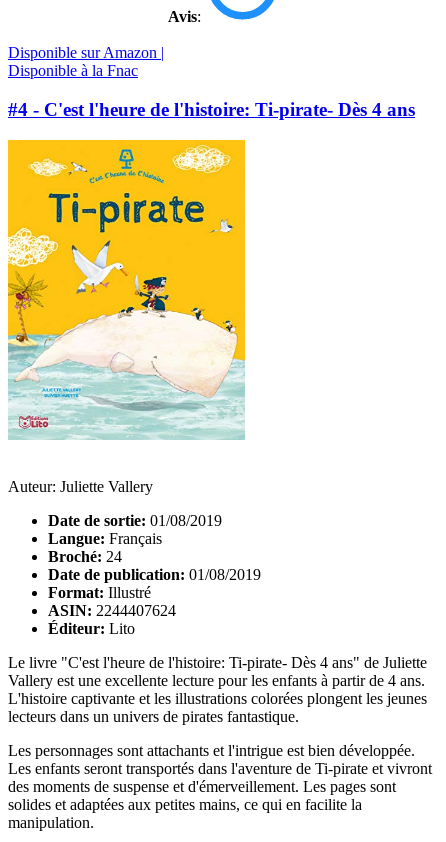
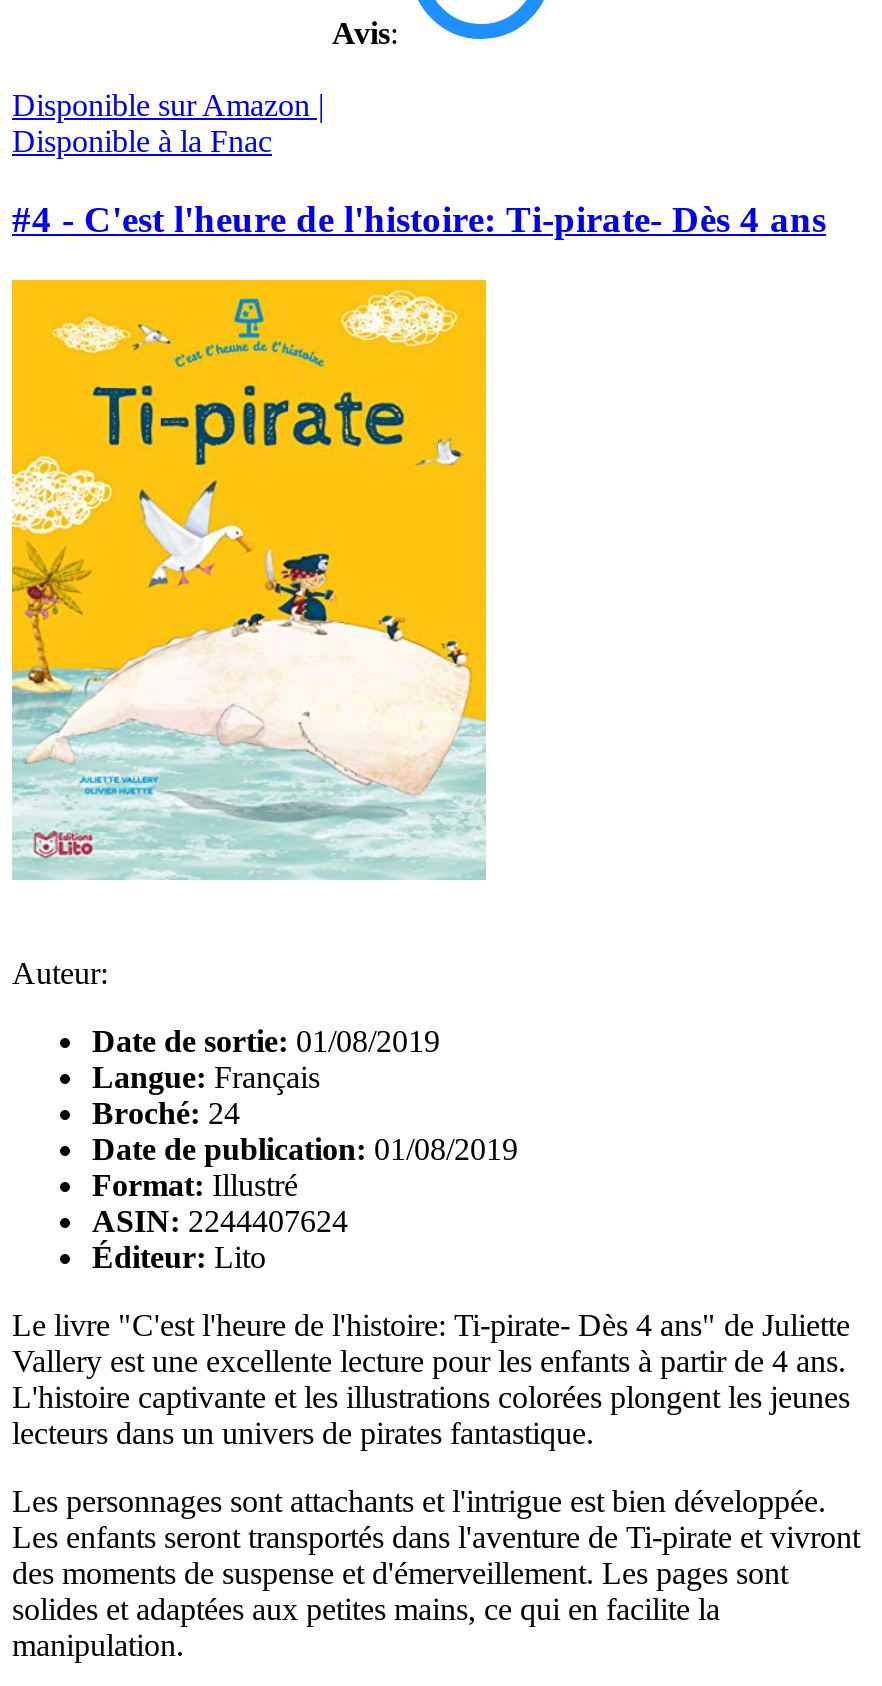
[8,478,153,495] Auteur: Juliette Vallery -> [12,956,108,990] Auteur:

